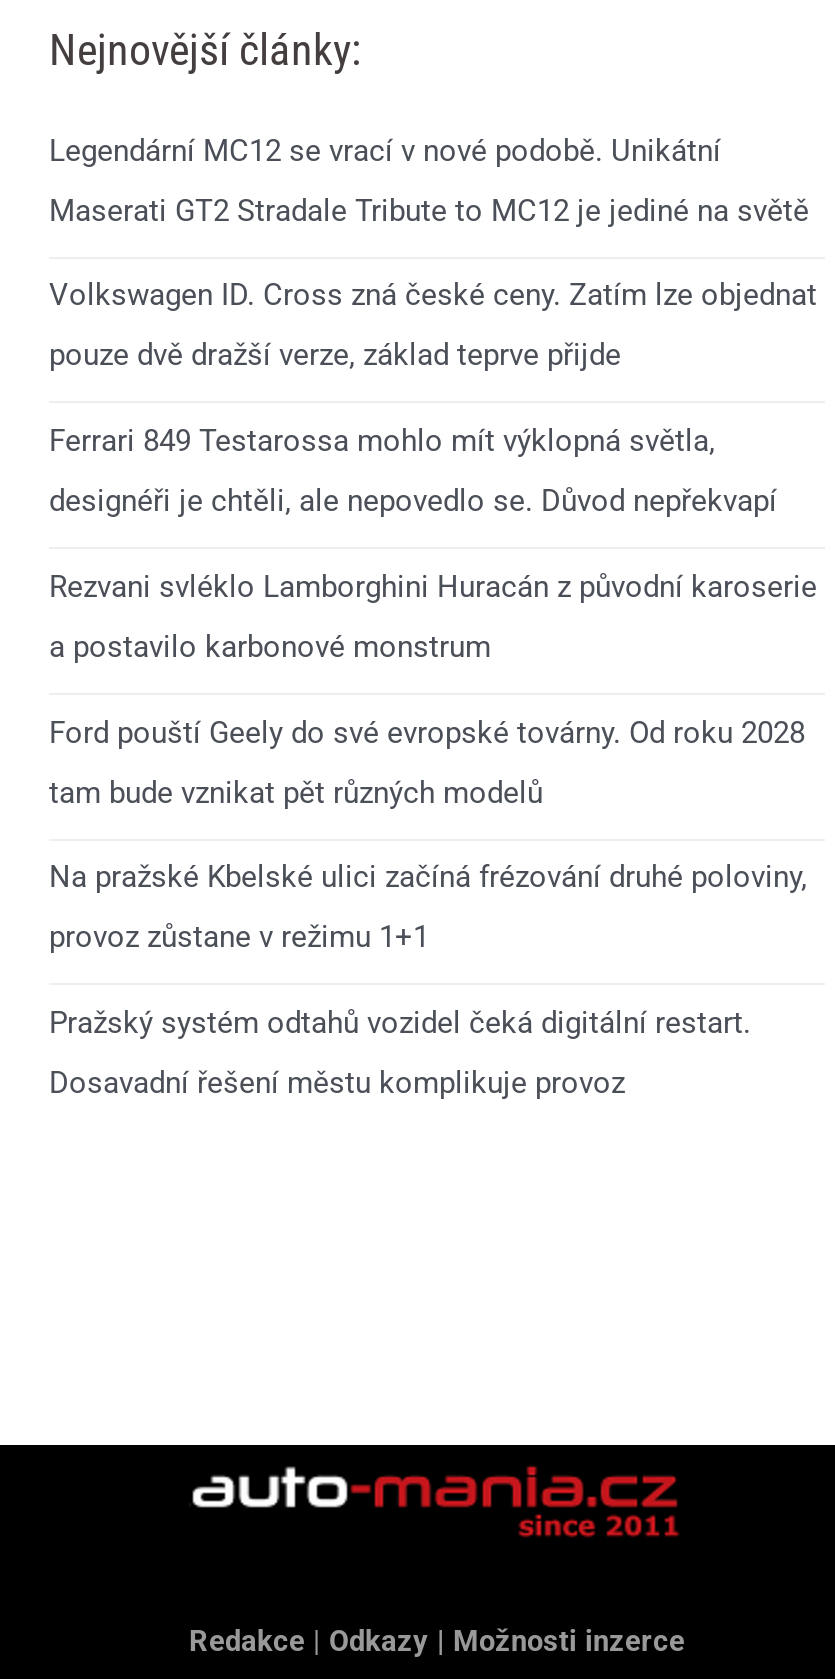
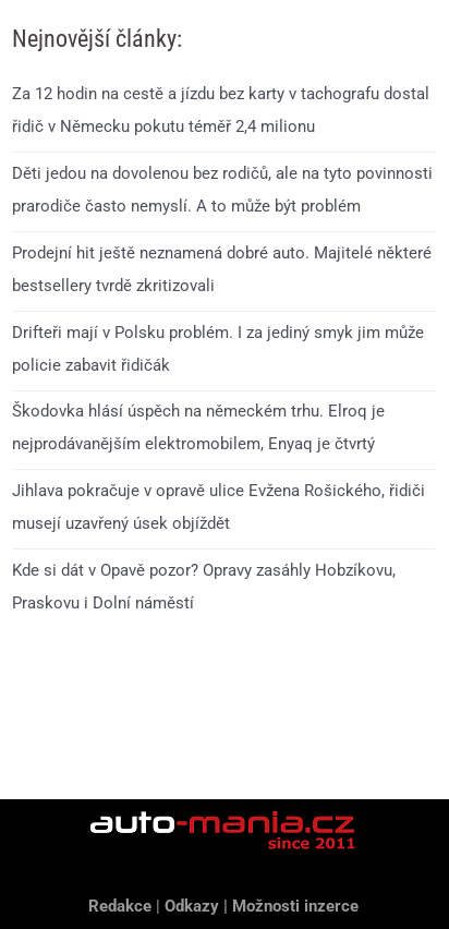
[49,132,721,168] Legendární MC12 se vrací v nové podobě. Unikátní -> [12,84,429,104] Za 12 hodin na cestě a jízdu bez karty v tachografu dostal
[49,192,809,228] Maserati GT2 Stradale Tribute to MC12 je jediné na světě -> [12,117,315,137] řidič v Německu pokutu téměř 2,4 milionu
[49,277,817,313] Volkswagen ID. Cross zná české ceny. Zatím lze objednat -> [12,164,433,183] Děti jedou na dovolenou bez rodičů, ale na tyto povinnosti
[49,337,621,373] pouze dvě dražší verze, základ teprve přijde -> [12,196,361,216] prarodiče často nemyslí. A to může být problém
[49,423,715,459] Ferrari 849 Testarossa mohlo mít výklopná světla, -> [12,243,432,263] Prodejní hit ještě neznamená dobré auto. Majitelé některé
[49,483,777,519] designéři je chtěli, ale nepovedlo se. Důvod nepřekvapí -> [12,276,215,295] bestsellery tvrdě zkritizovali
[49,568,817,604] Rezvani svléklo Lamborghini Huracán z původní karoserie -> [12,322,424,342] Drifteři mají v Polsku problém. I za jediný smyk jim může
[49,628,491,664] a postavilo karbonové monstrum -> [12,355,170,375] policie zabavit řidičák
[49,714,805,750] Ford pouští Geely do své evropské továrny. Od roku 2028 -> [12,402,385,421] Škodovka hlásí úspěch na německém trhu. Elroq je
[49,774,543,810] tam bude vznikat pět různých modelů -> [12,434,375,454] nejprodávanějším elektromobilem, Enyaq je čtvrtý
[49,859,807,895] Na pražské Kbelské ulici začíná frézování druhé poloviny, -> [12,481,425,501] Jihlava pokračuje v opravě ulice Evžena Rošického, řidiči
[49,919,429,955] provoz zůstane v režimu 1+1 -> [12,514,230,533] musejí uzavřený úsek objíždět
[49,1005,751,1041] Pražský systém odtahů vozidel čeká digitální restart. -> [12,560,396,580] Kde si dát v Opavě pozor? Opravy zasáhly Hobzíkovu,
[49,1065,625,1101] Dosavadní řešení městu komplikuje provoz -> [12,593,194,613] Praskovu i Dolní náměstí

